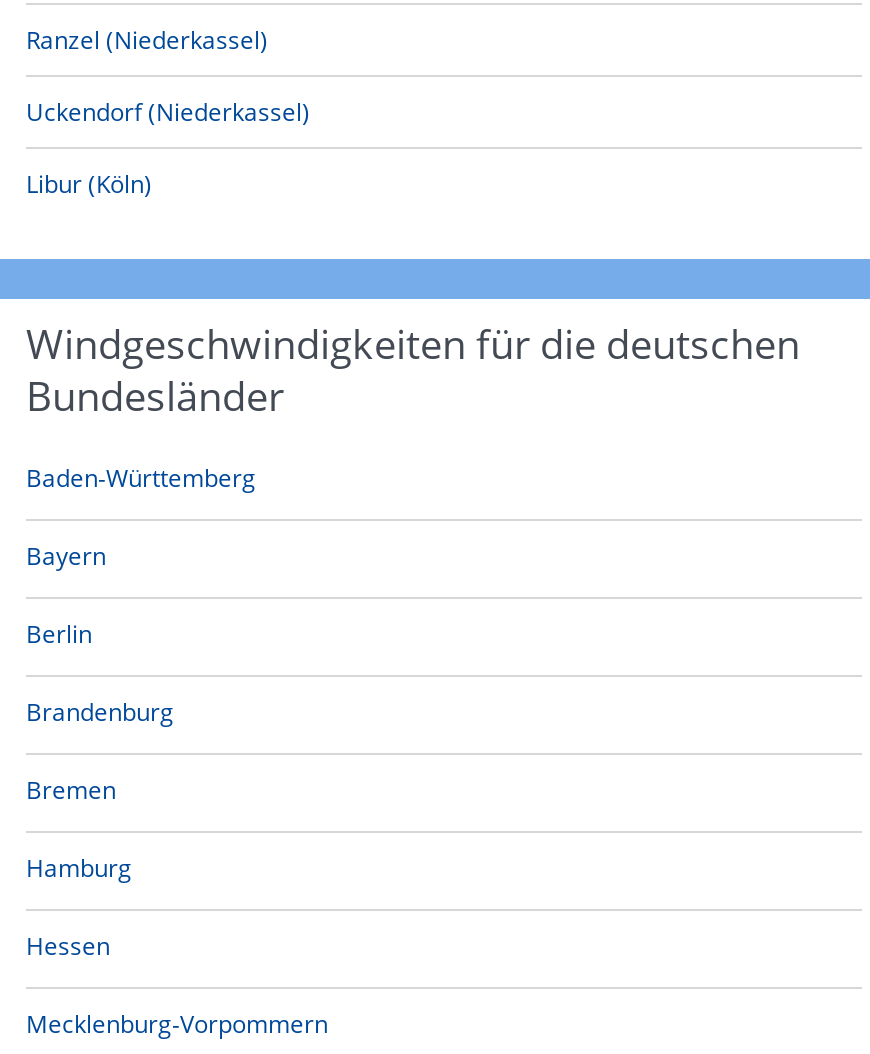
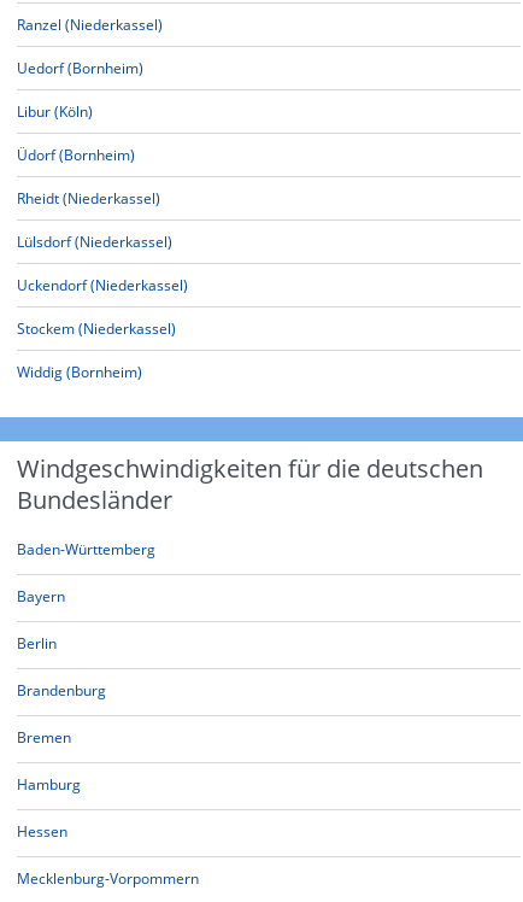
none -> [17,58,143,78] Uedorf (Bornheim)
moved [26,95,310,129] -> [17,275,188,295]: Uckendorf (Niederkassel)
none -> [17,145,176,382] Üdorf (Bornheim) | Rheidt (Niederkassel) | Lülsdorf (Niederkassel) | Stockem (Niederkassel) | Widdig (Bornheim)

